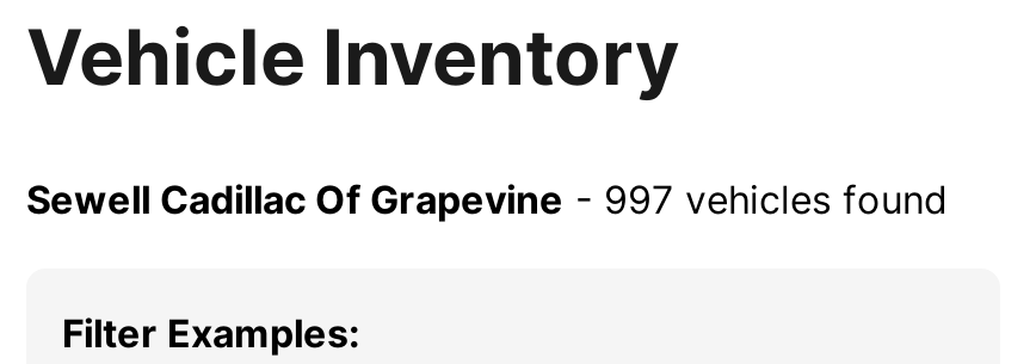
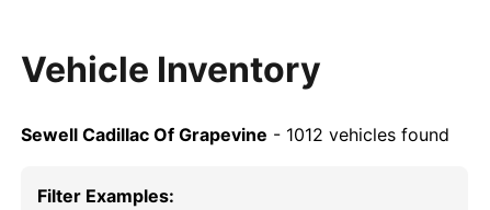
[26,175,948,223] Sewell Cadillac Of Grapevine - 997 vehicles found -> [21,123,449,145] Sewell Cadillac Of Grapevine - 1012 vehicles found

